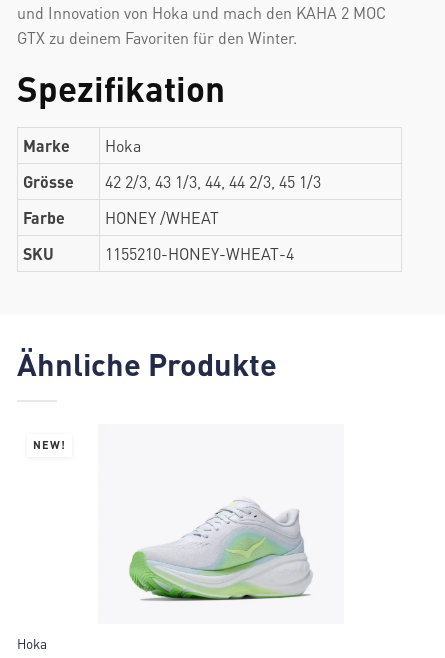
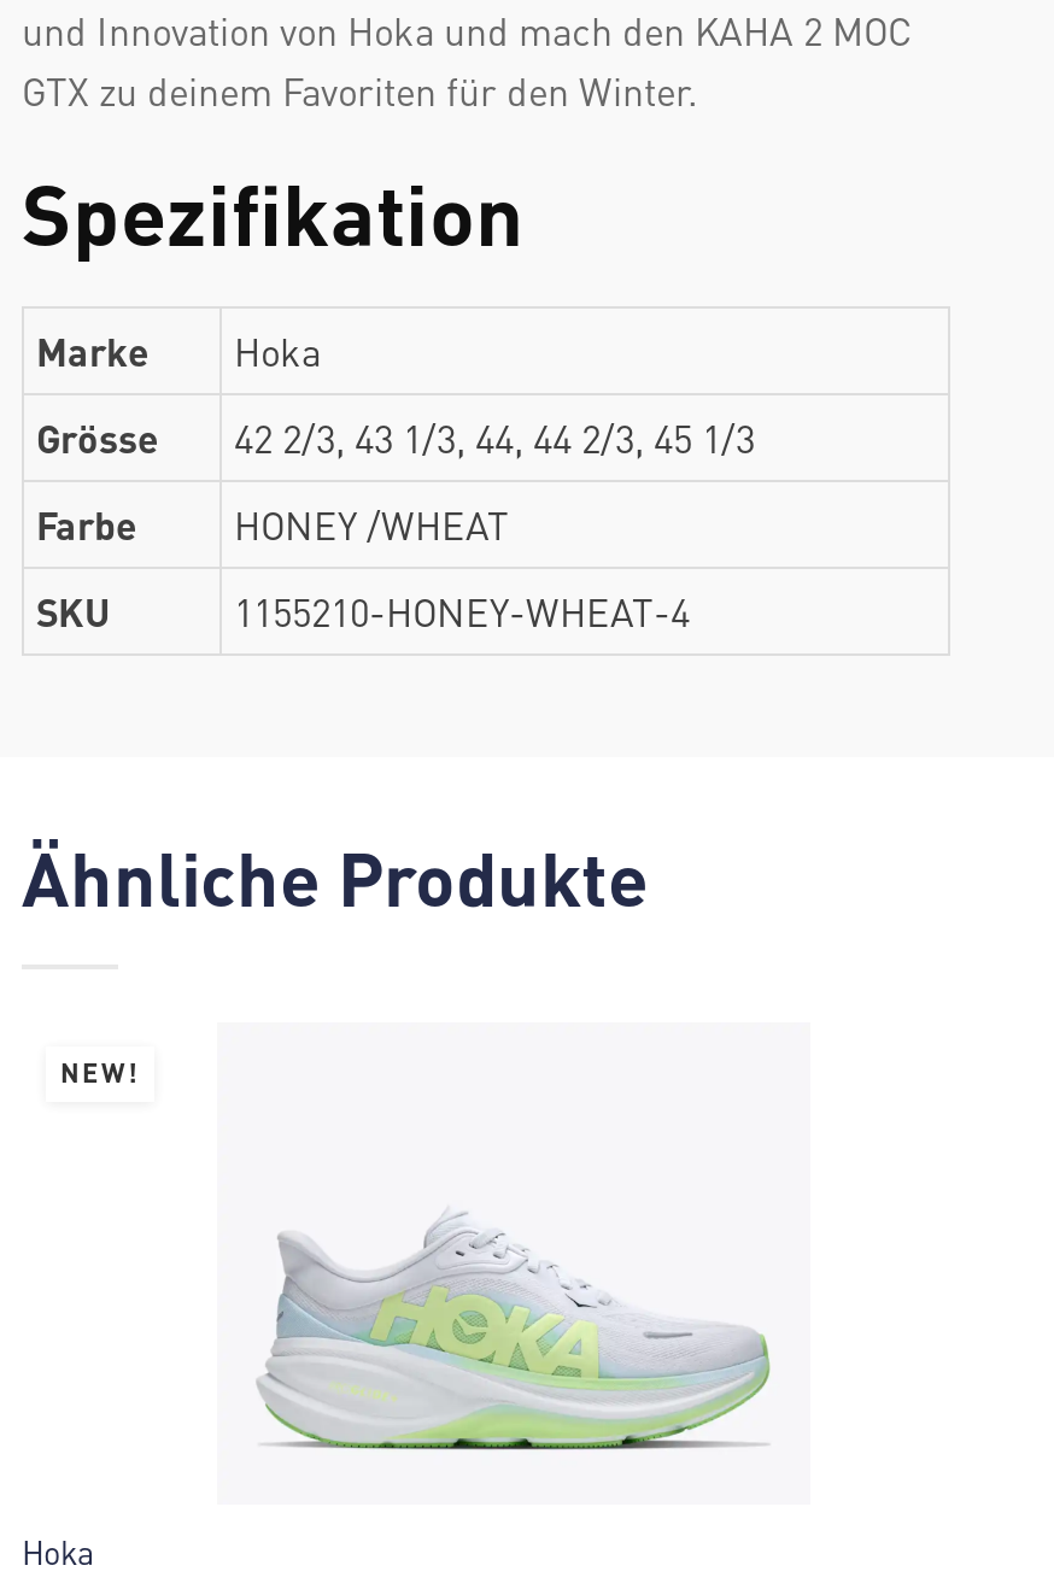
[116,500,327,601] [image] -> [256,1208,772,1452] [image]

